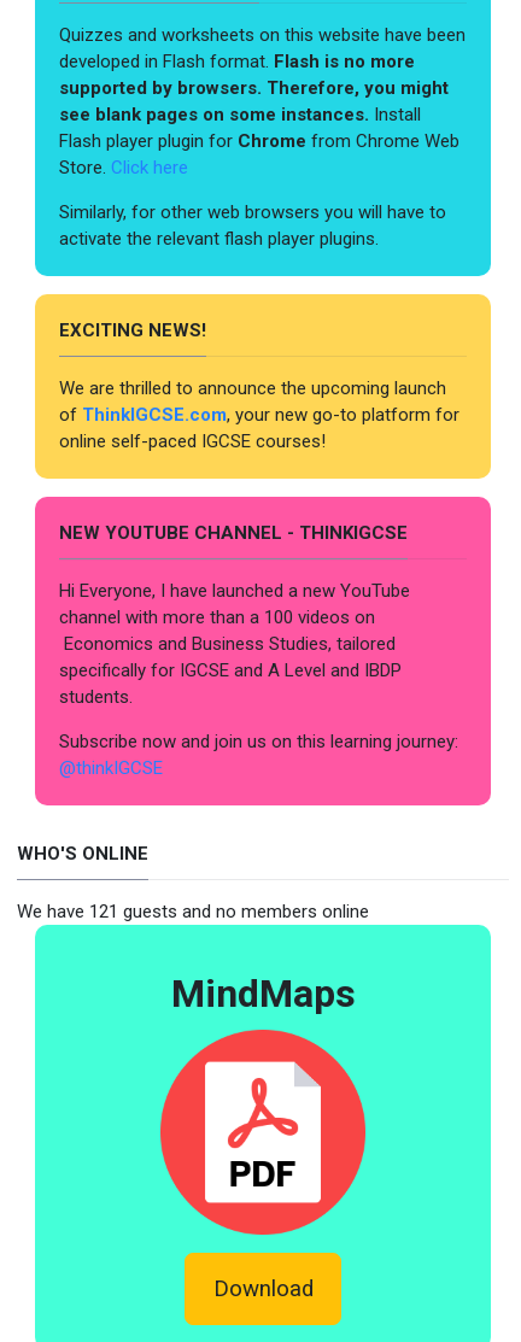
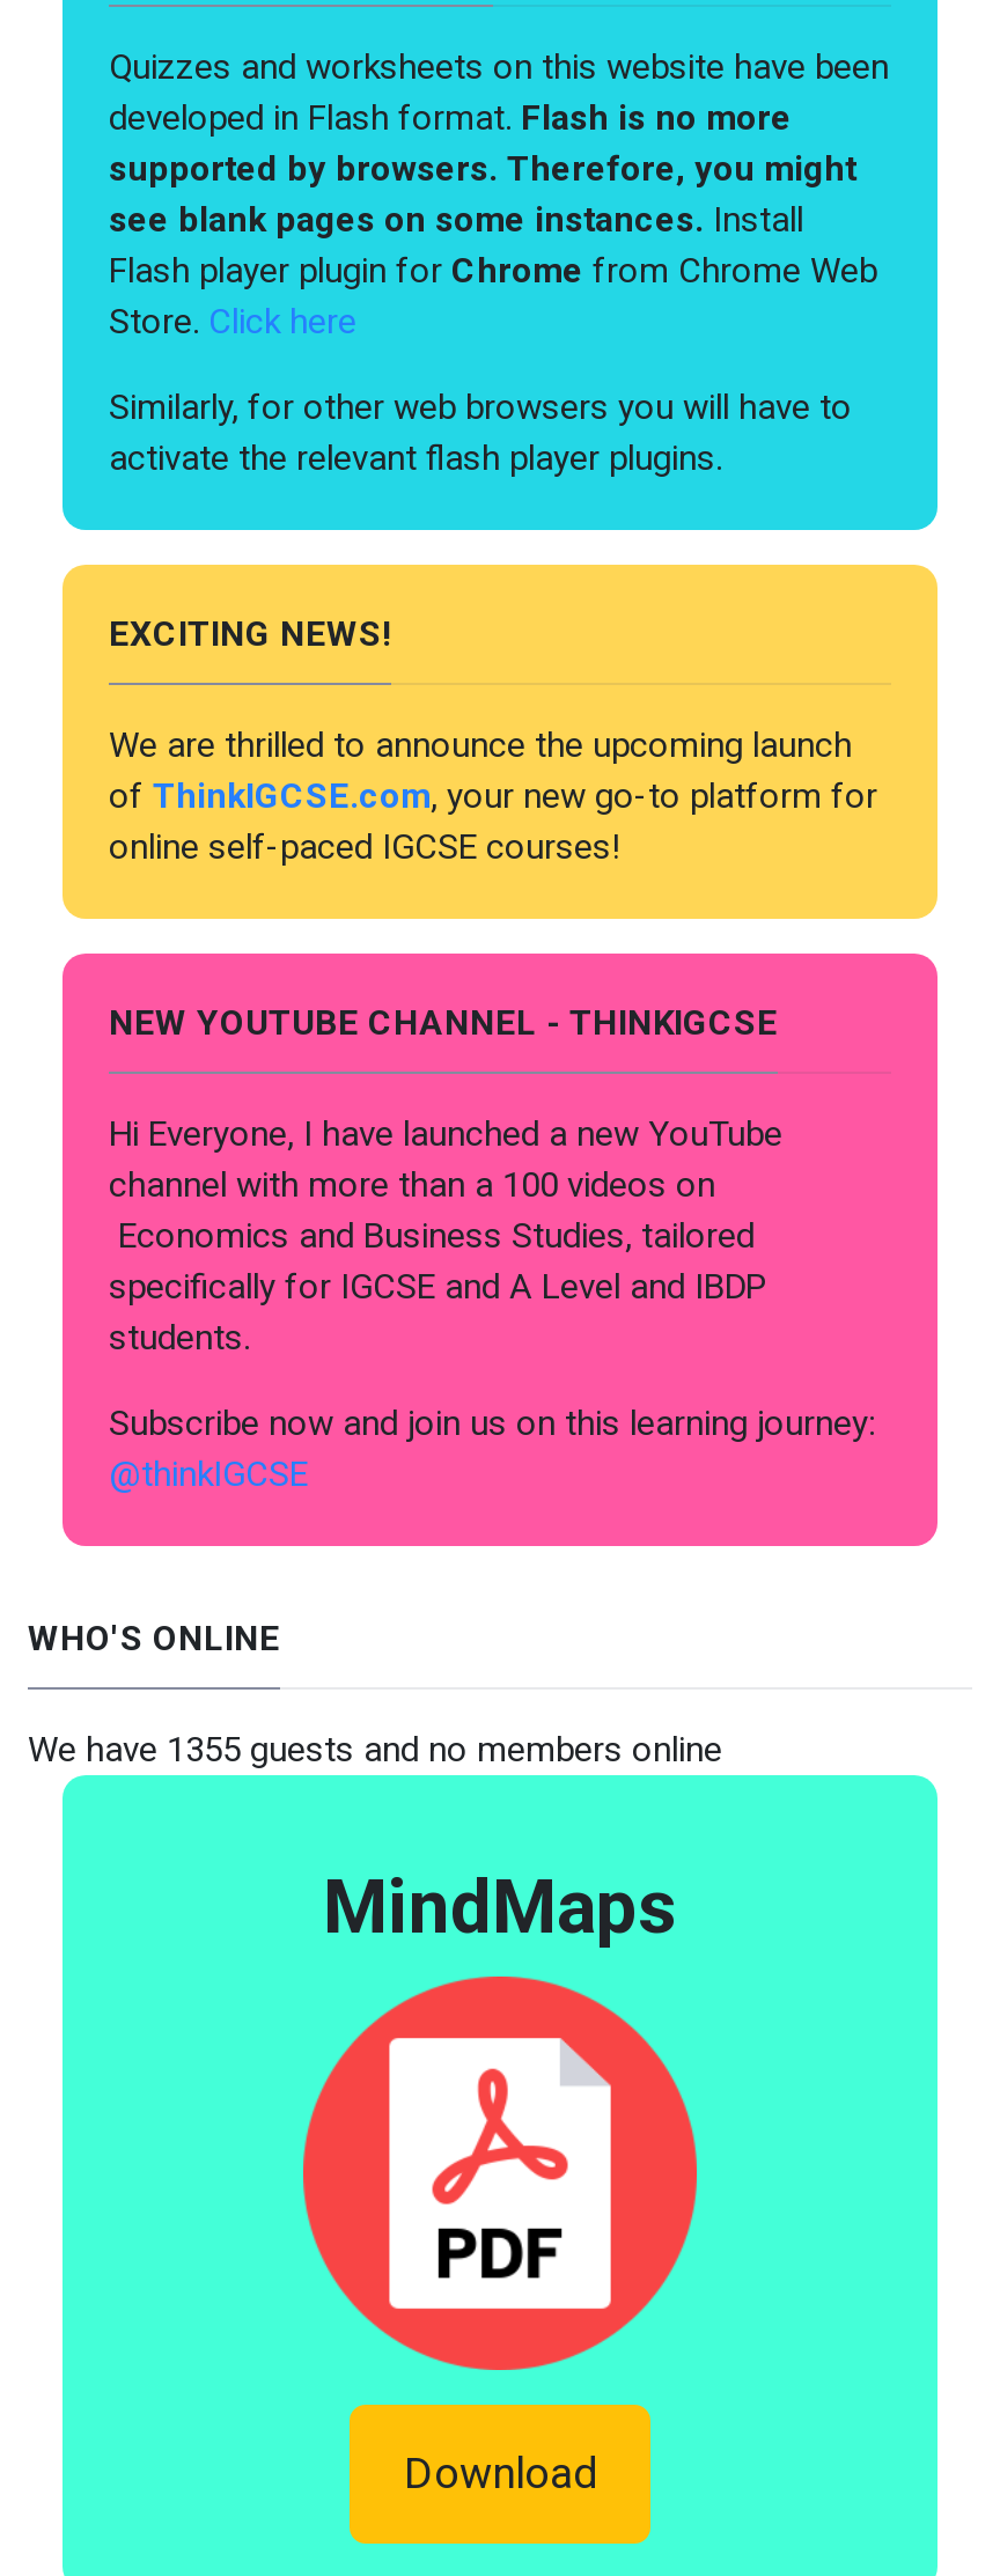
[17,901,369,923] We have 121 guests and no members online -> [28,1729,722,1771] We have 1355 guests and no members online

